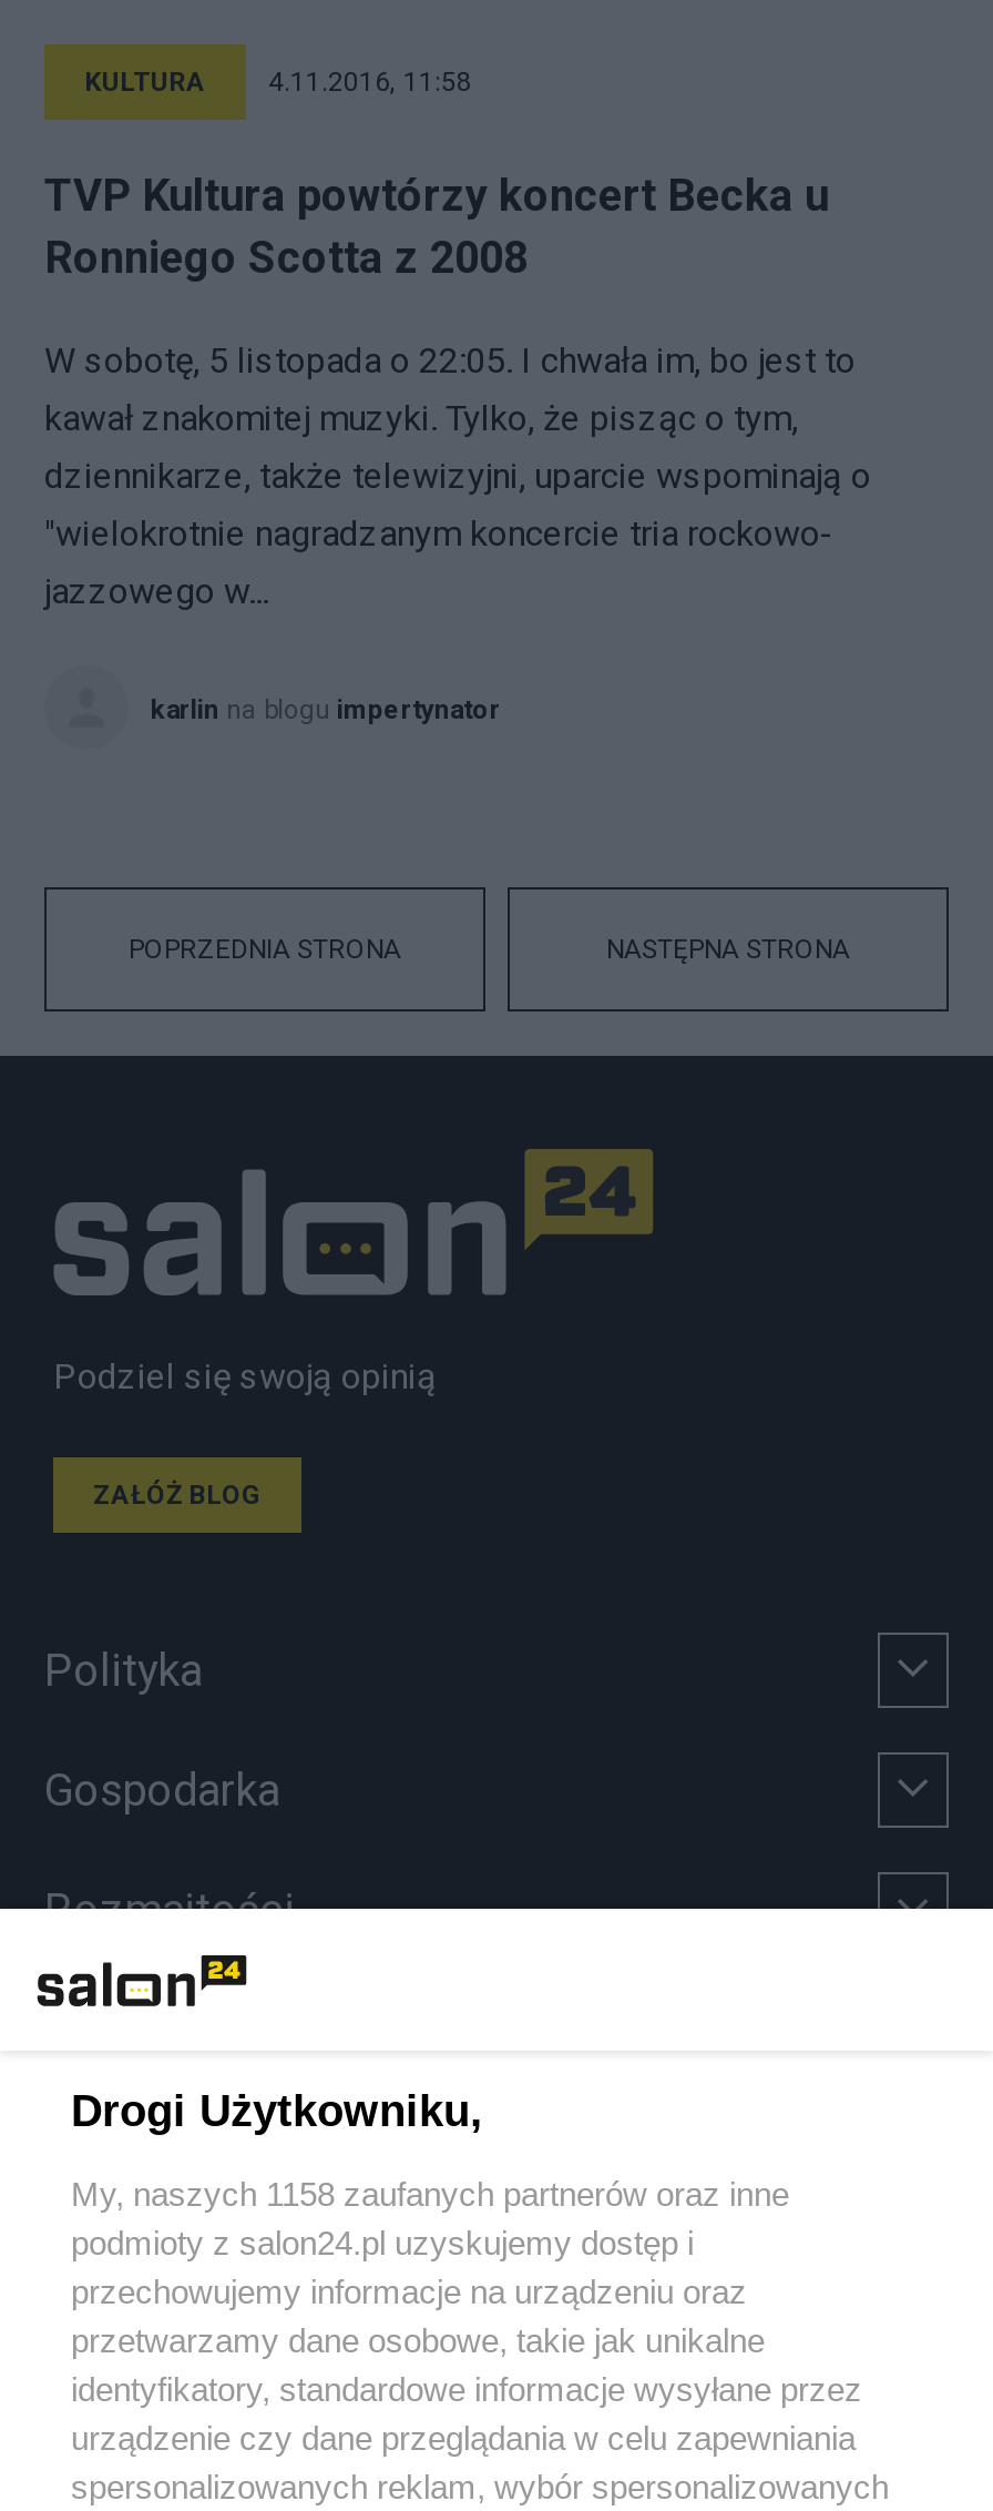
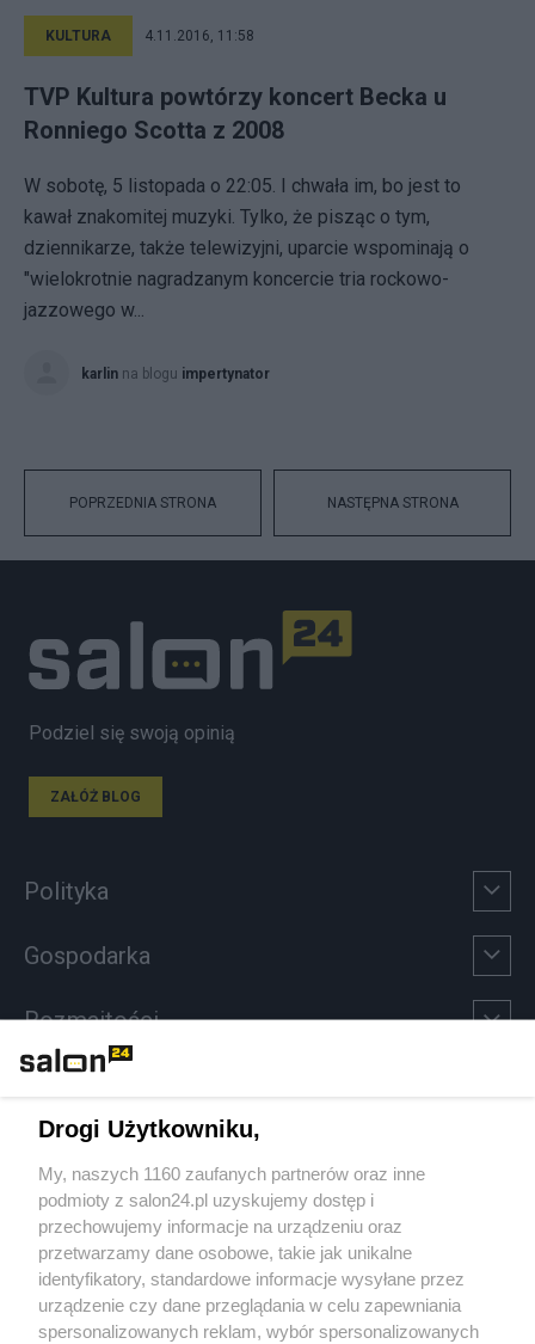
[71,2174,789,2212] My, naszych 1158 zaufanych partnerów oraz inne -> [38,1162,425,1183] My, naszych 1160 zaufanych partnerów oraz inne

